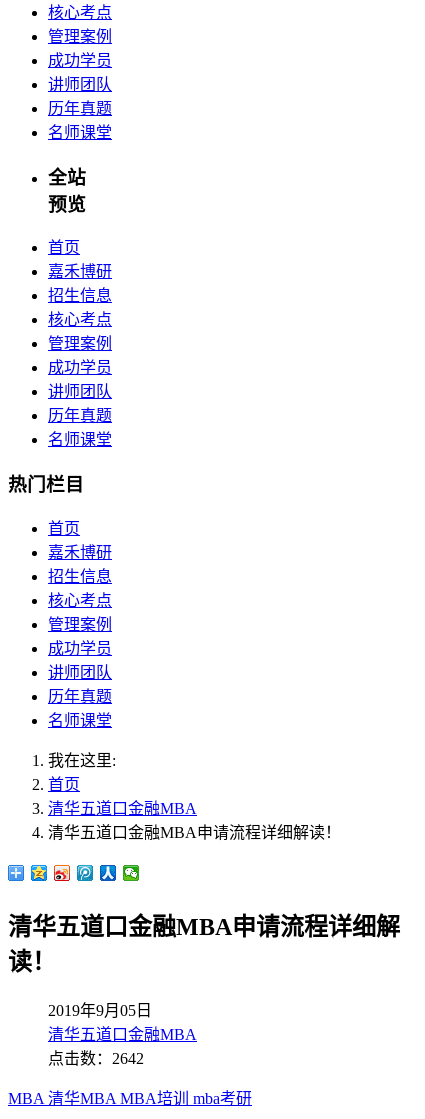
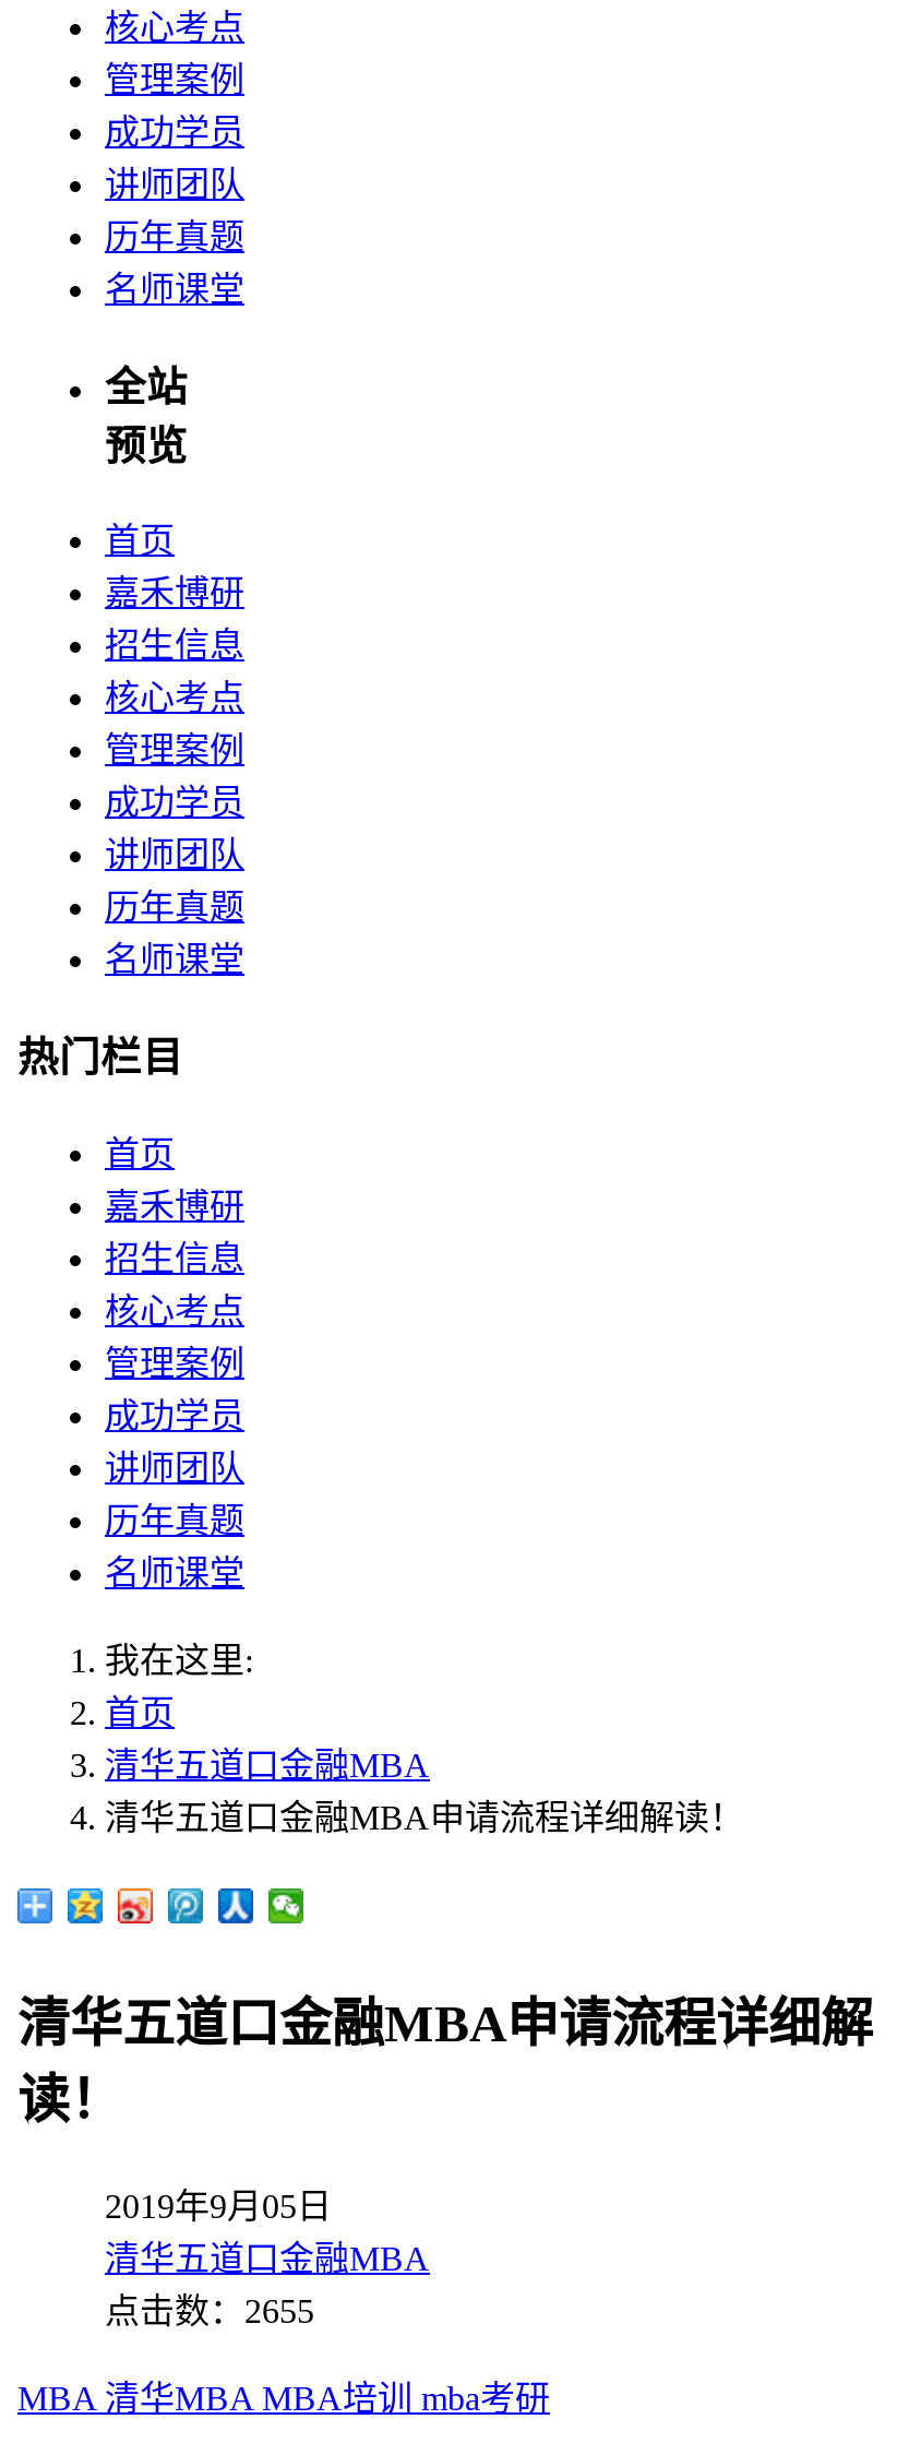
[48,1049,144,1066] 点击数：2642 -> [105,2291,314,2328] 点击数：2655

